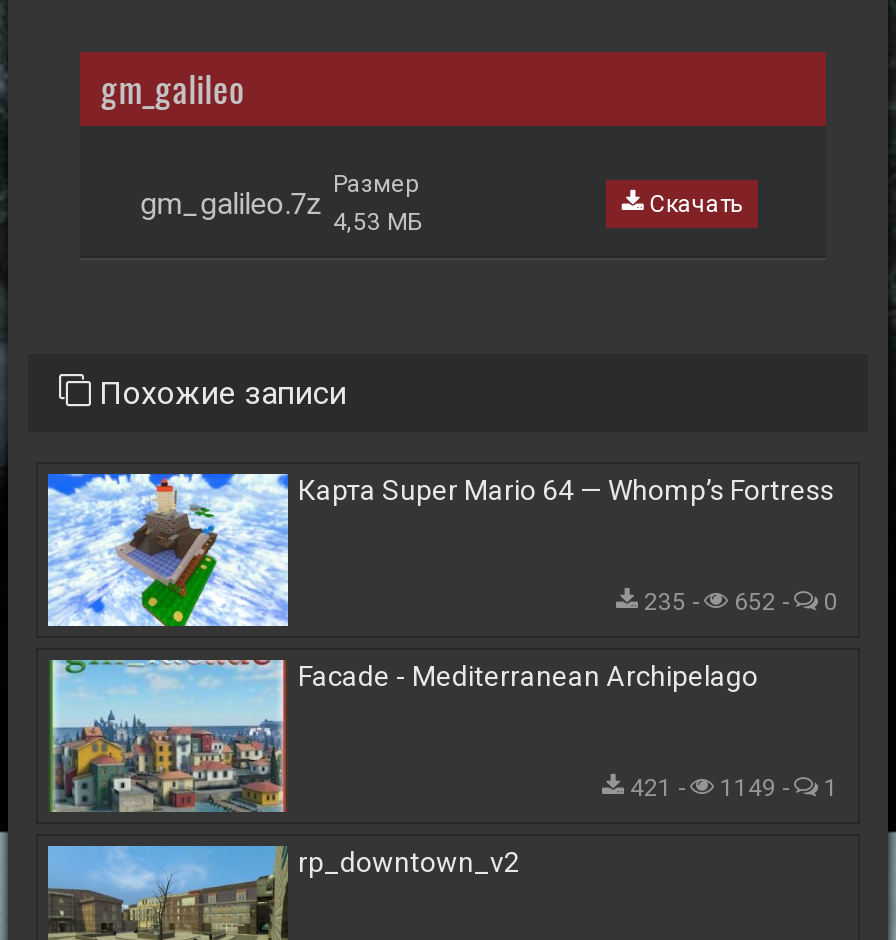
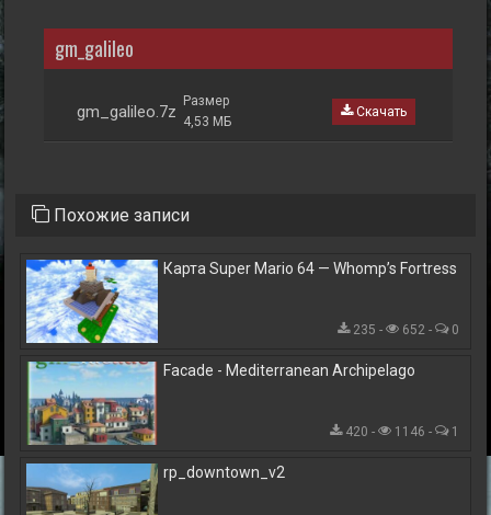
[624,775,690,803] 421 - -> [342,424,378,440] 420 -
[714,775,794,803] 1149 - -> [391,424,435,440] 1146 -

